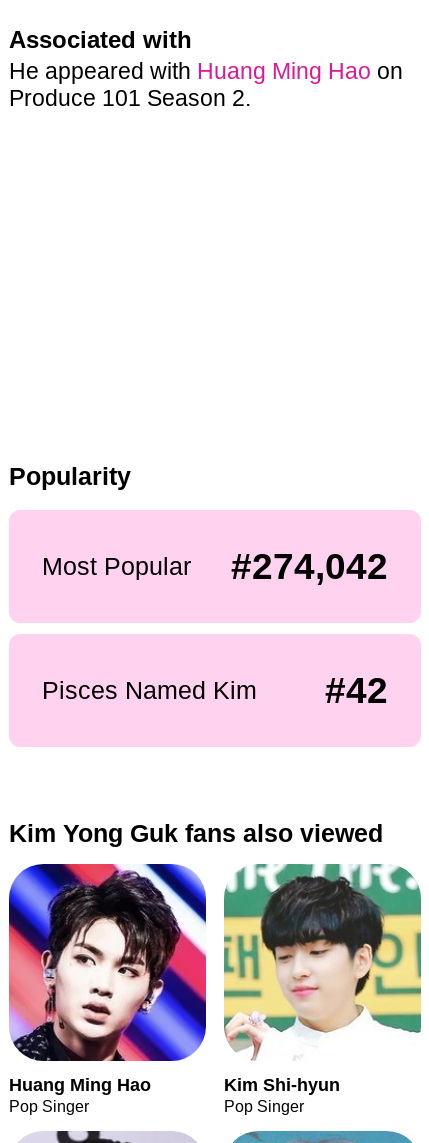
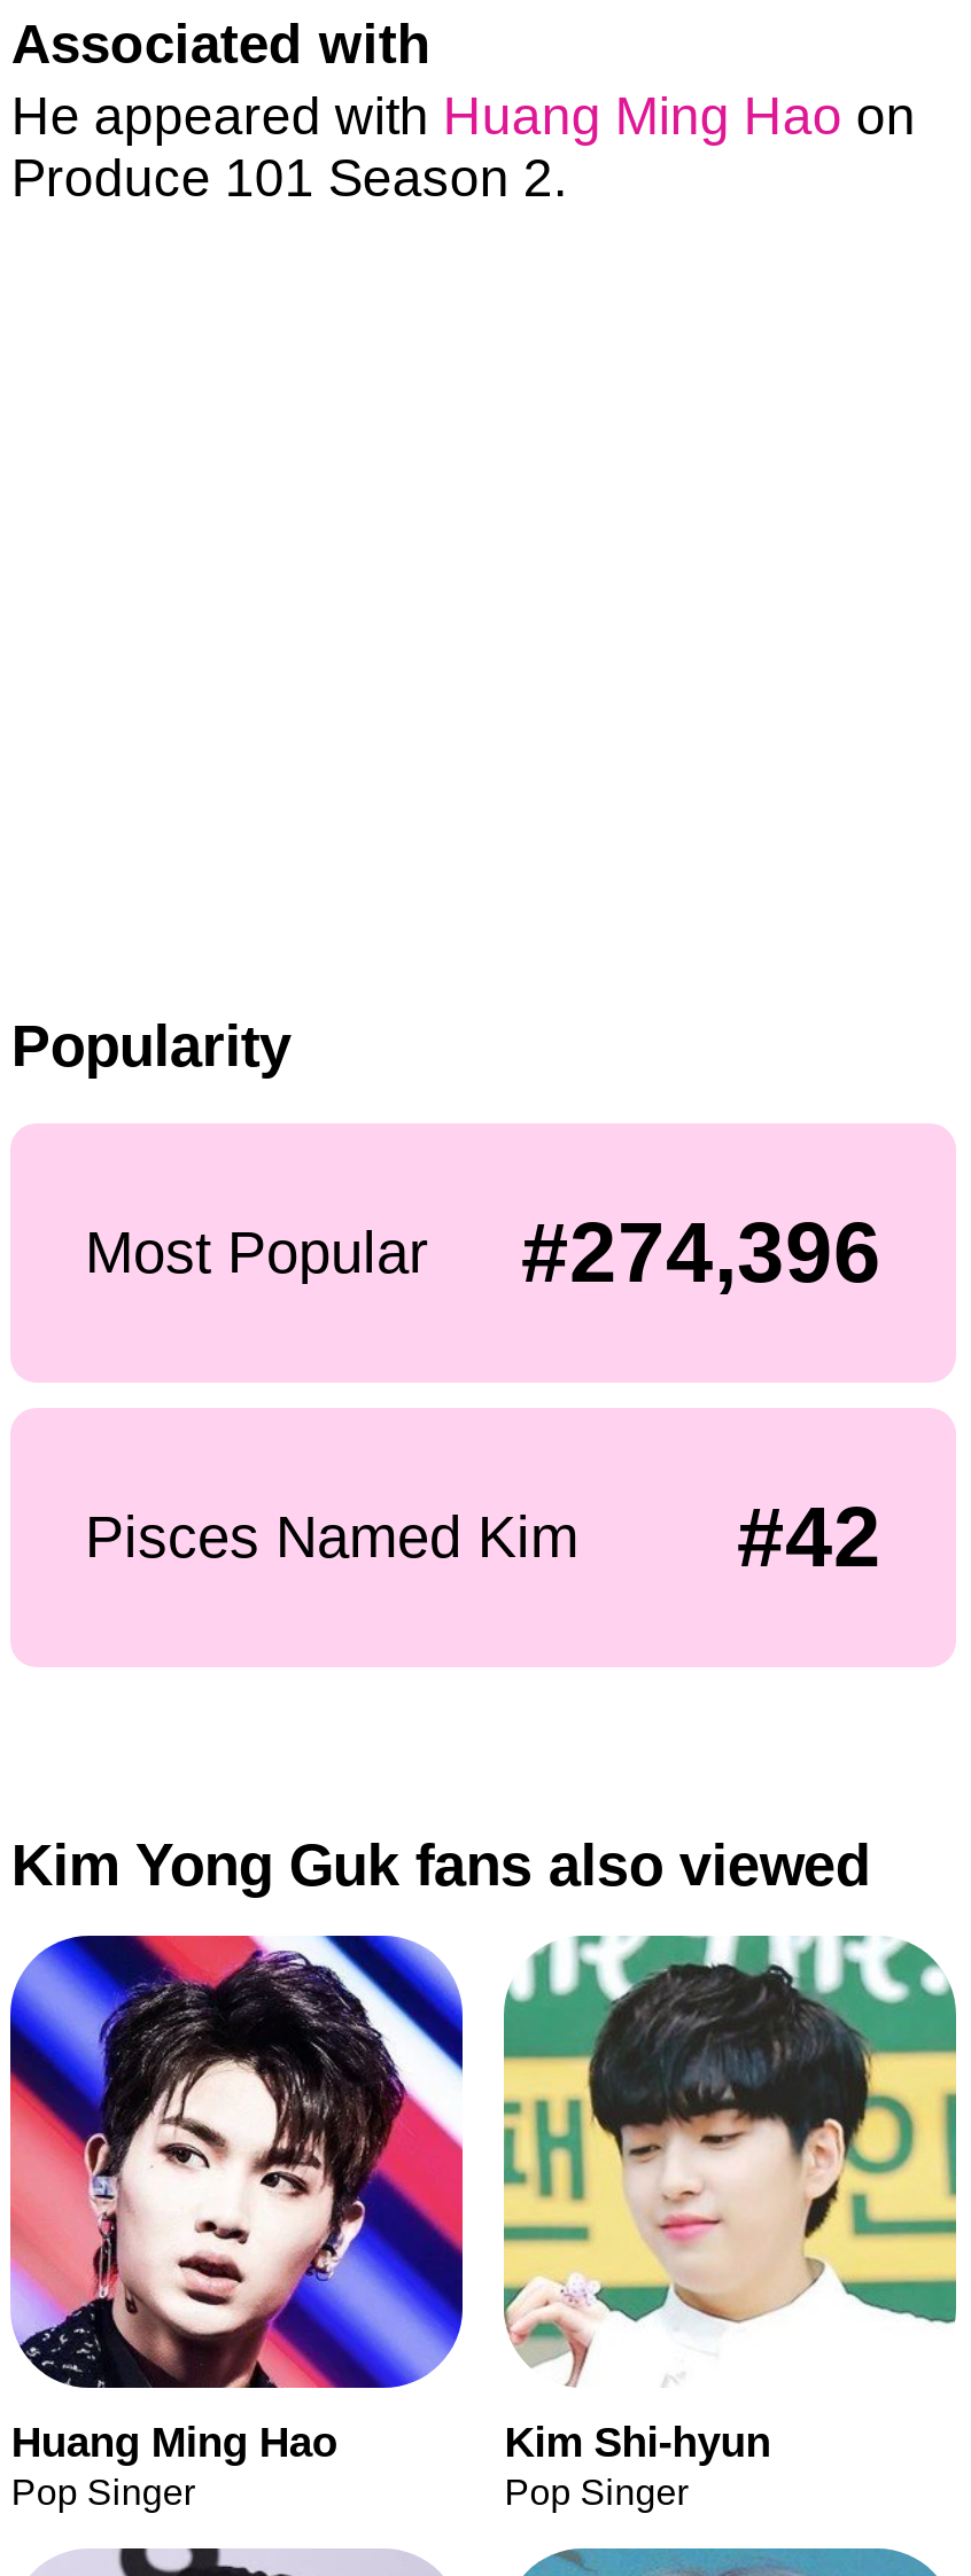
[41,546,388,587] Most Popular #274,042 -> [85,1206,881,1300] Most Popular #274,396

